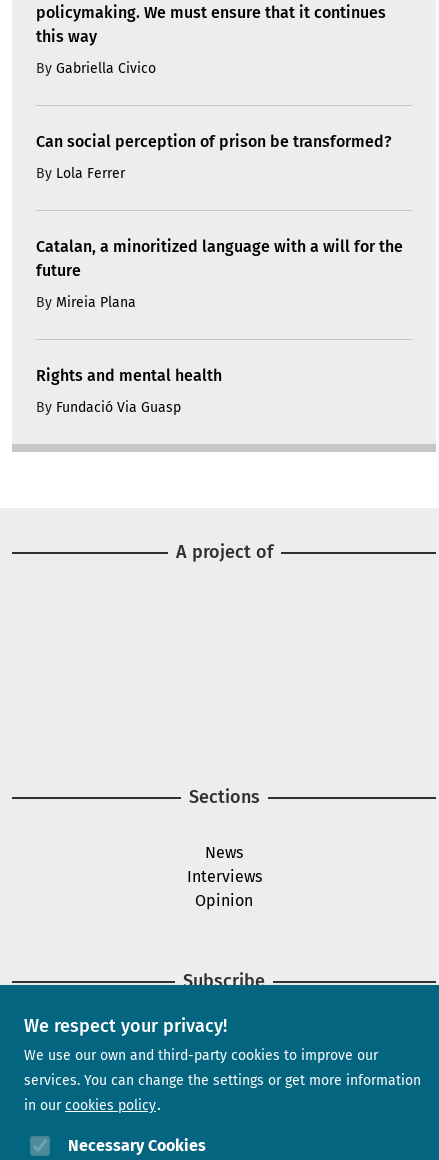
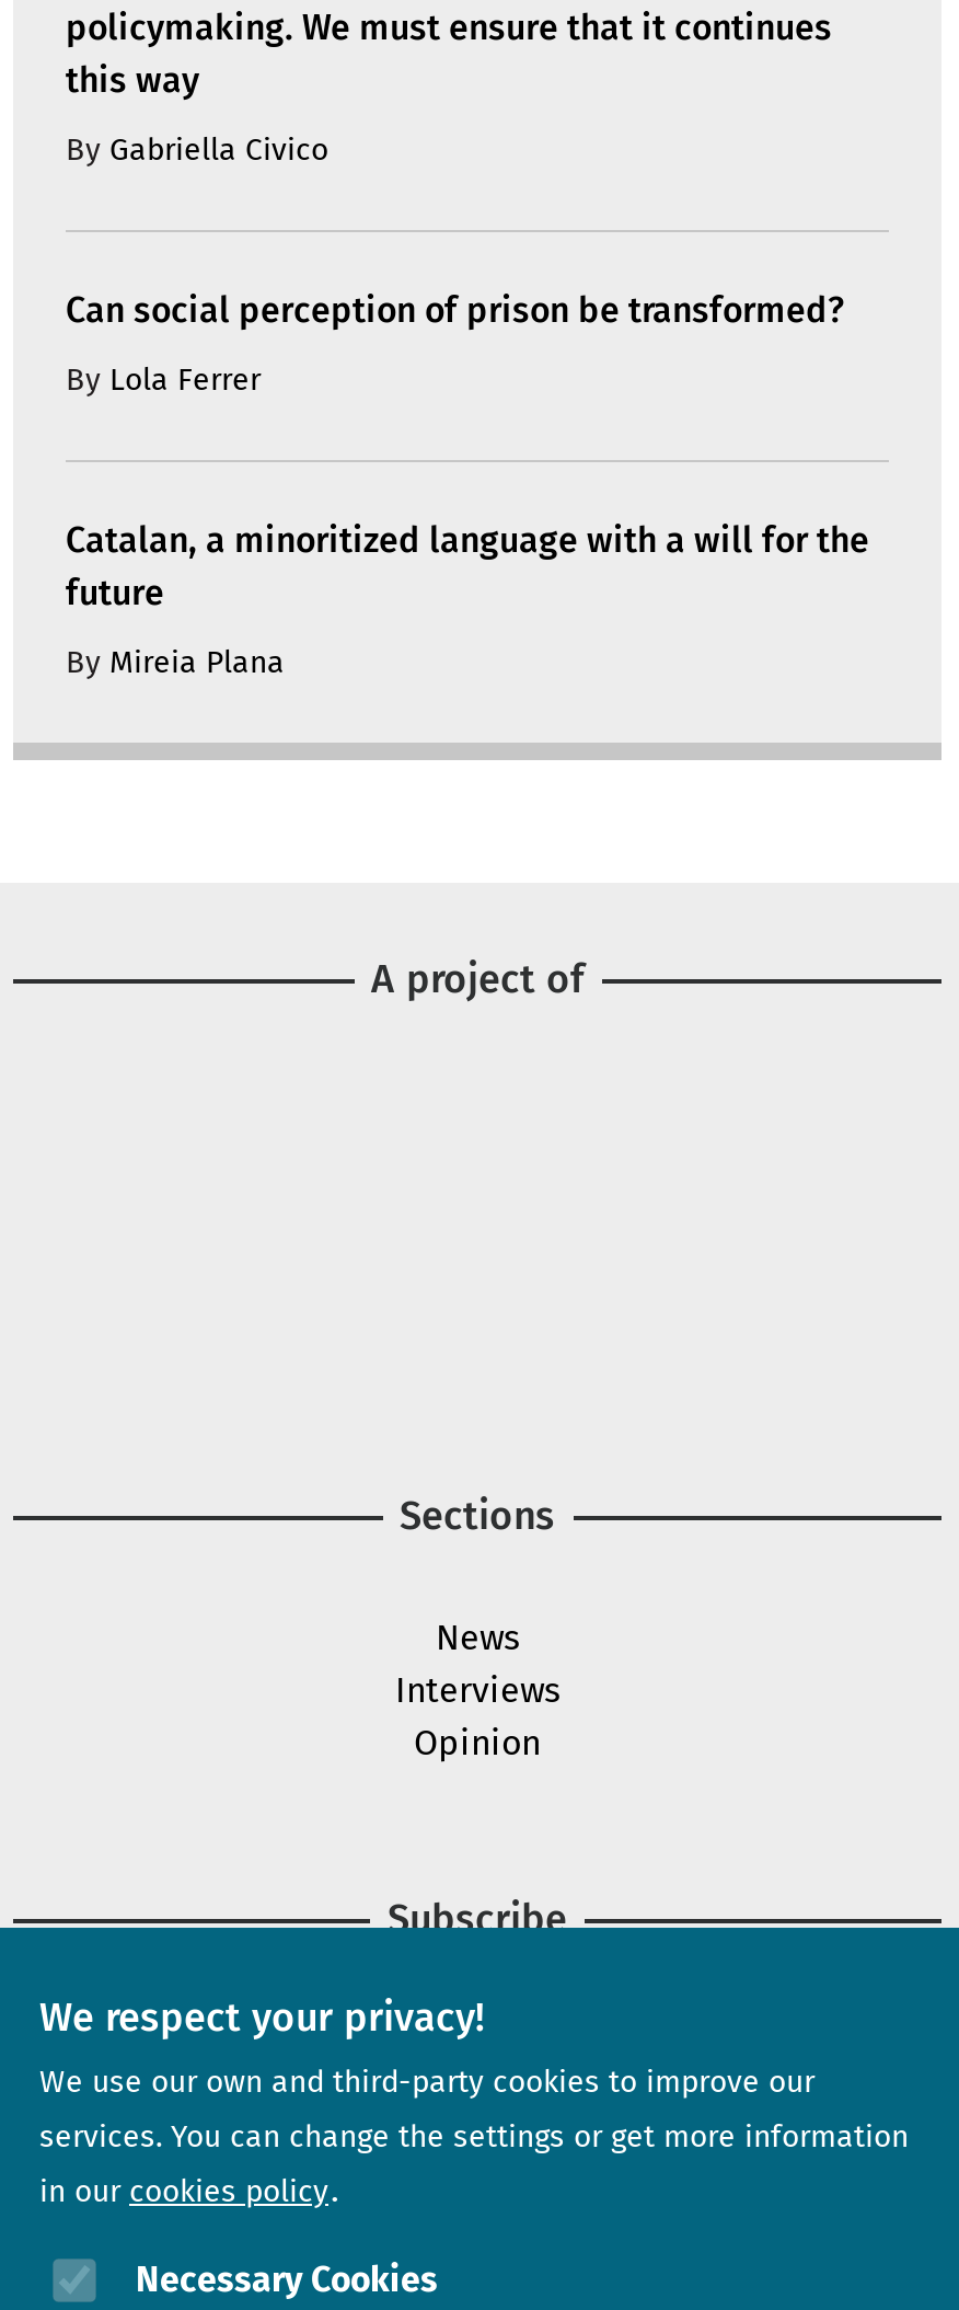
[36,366,222,416] Rights and mental health | By Fundació Via Guasp -> none

